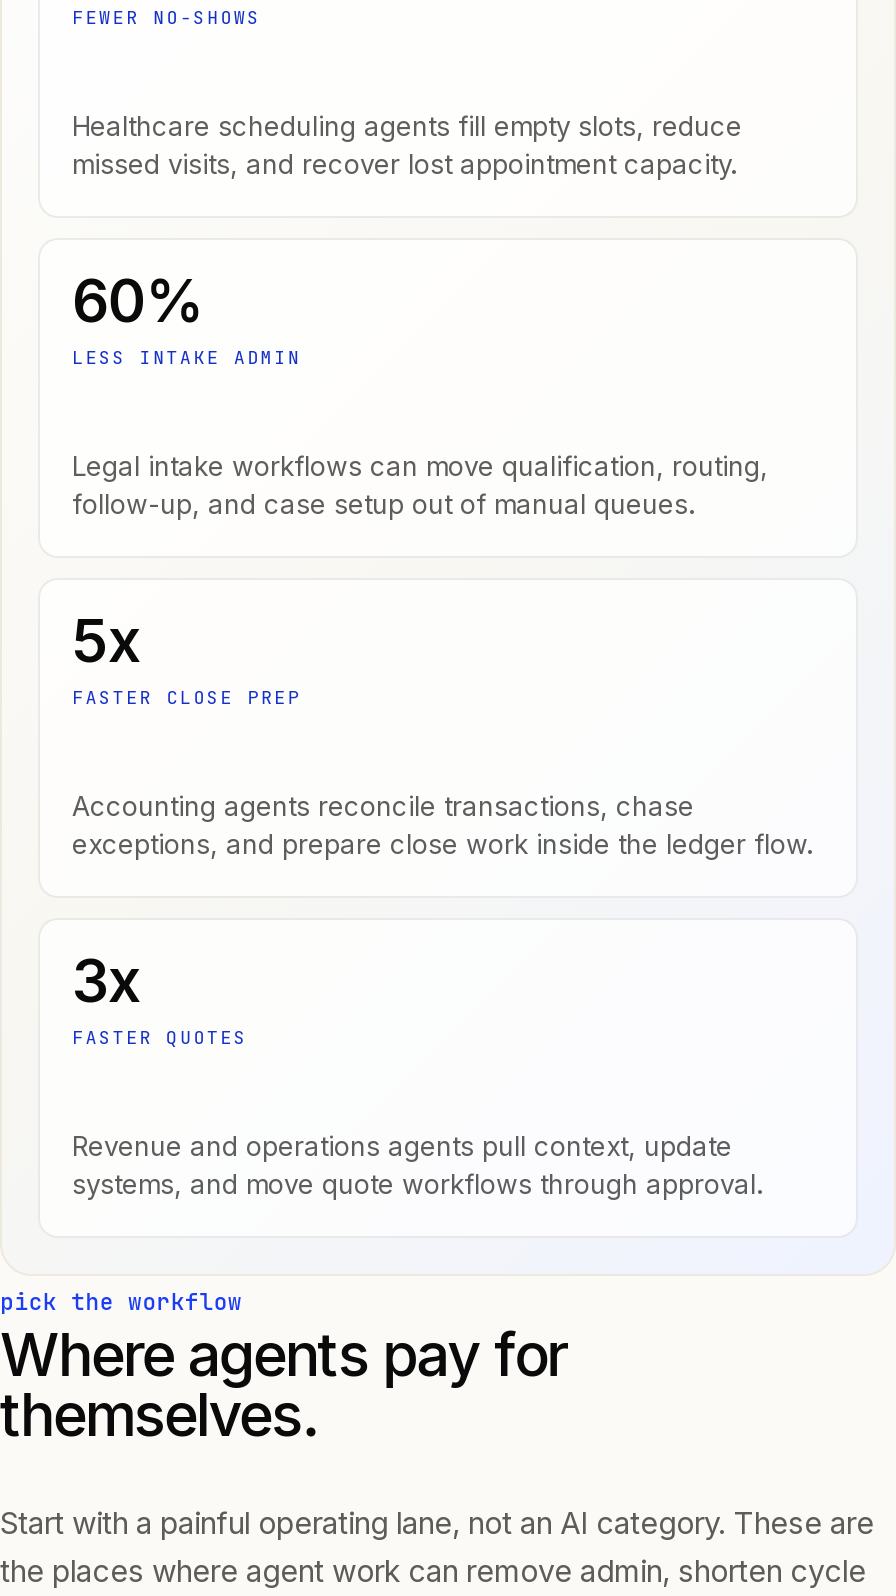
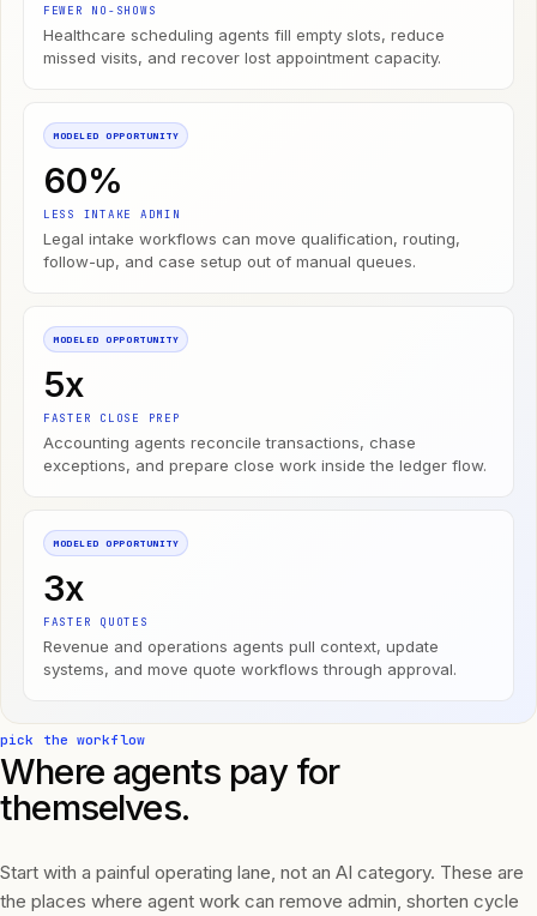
none -> [53,130,179,142] MODELED OPPORTUNITY
none -> [53,333,179,345] MODELED OPPORTUNITY
none -> [53,537,179,549] MODELED OPPORTUNITY

